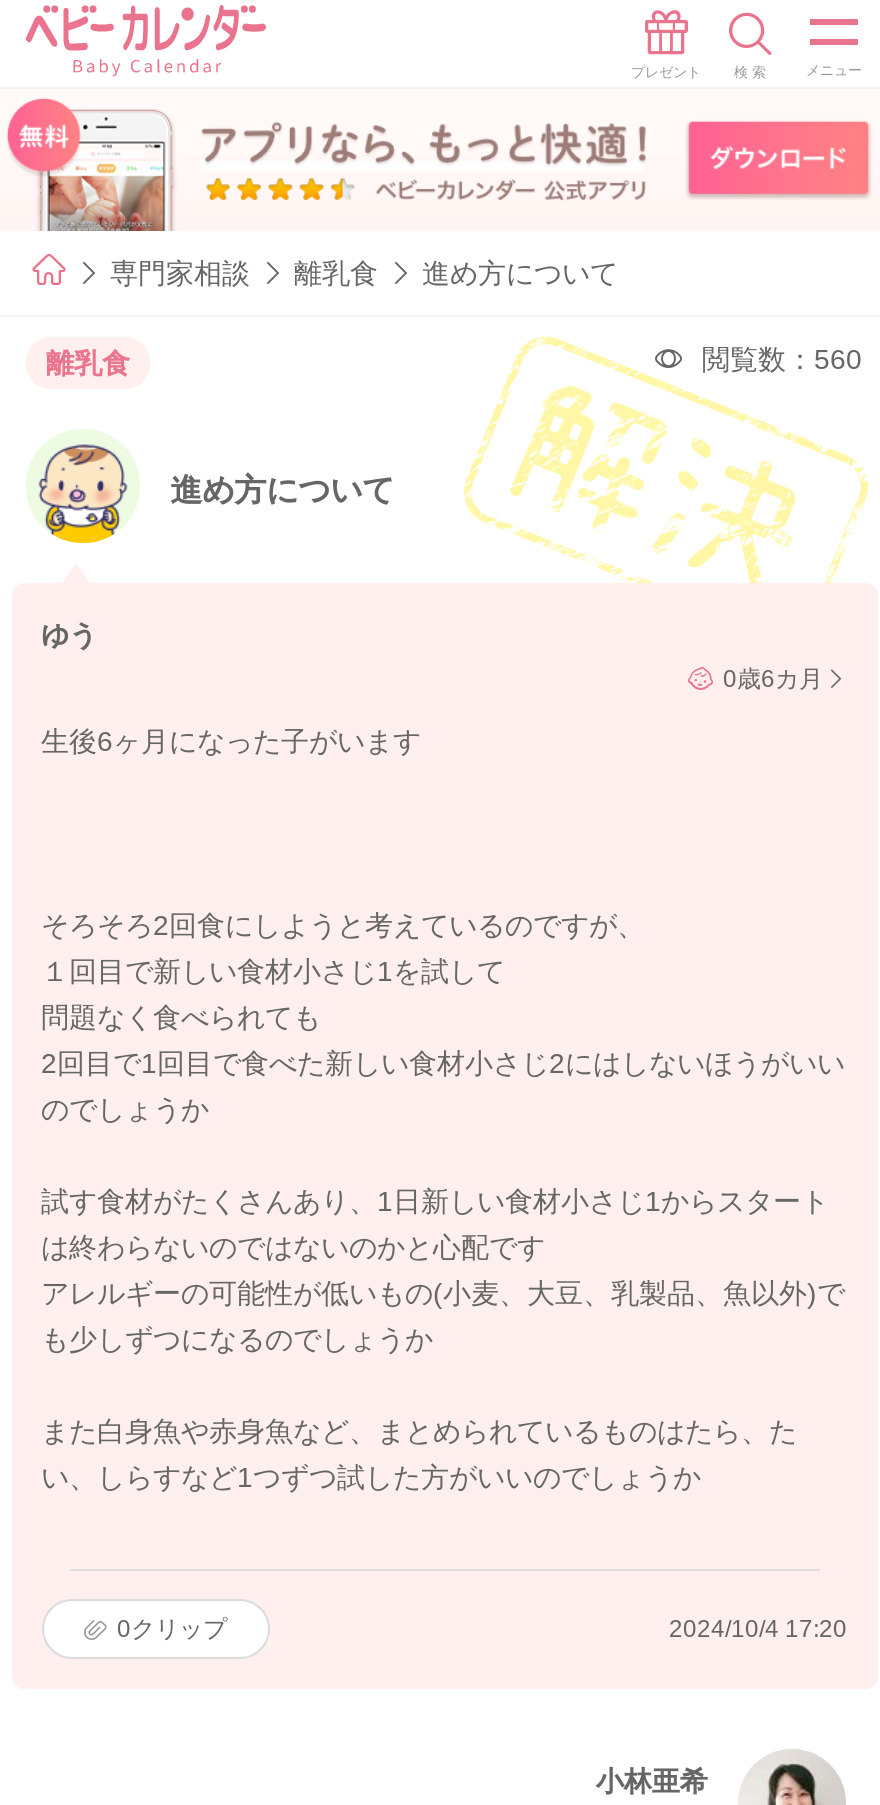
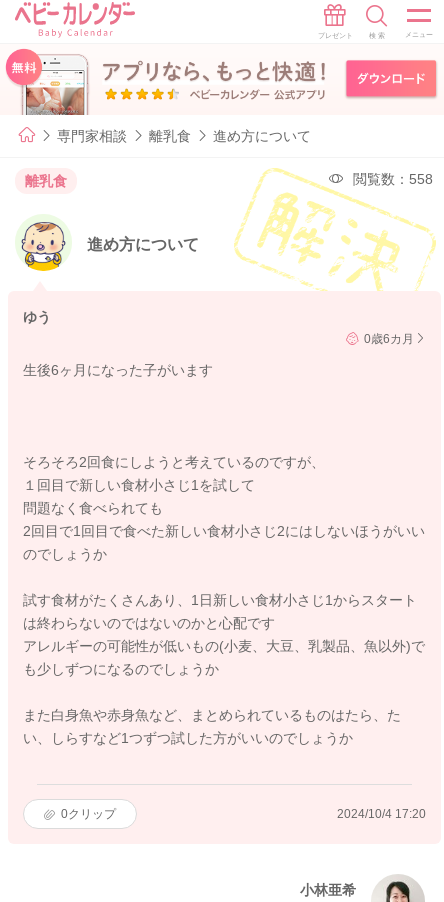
[702,343,862,375] 閲覧数：560 -> [353,171,433,187] 閲覧数：558

